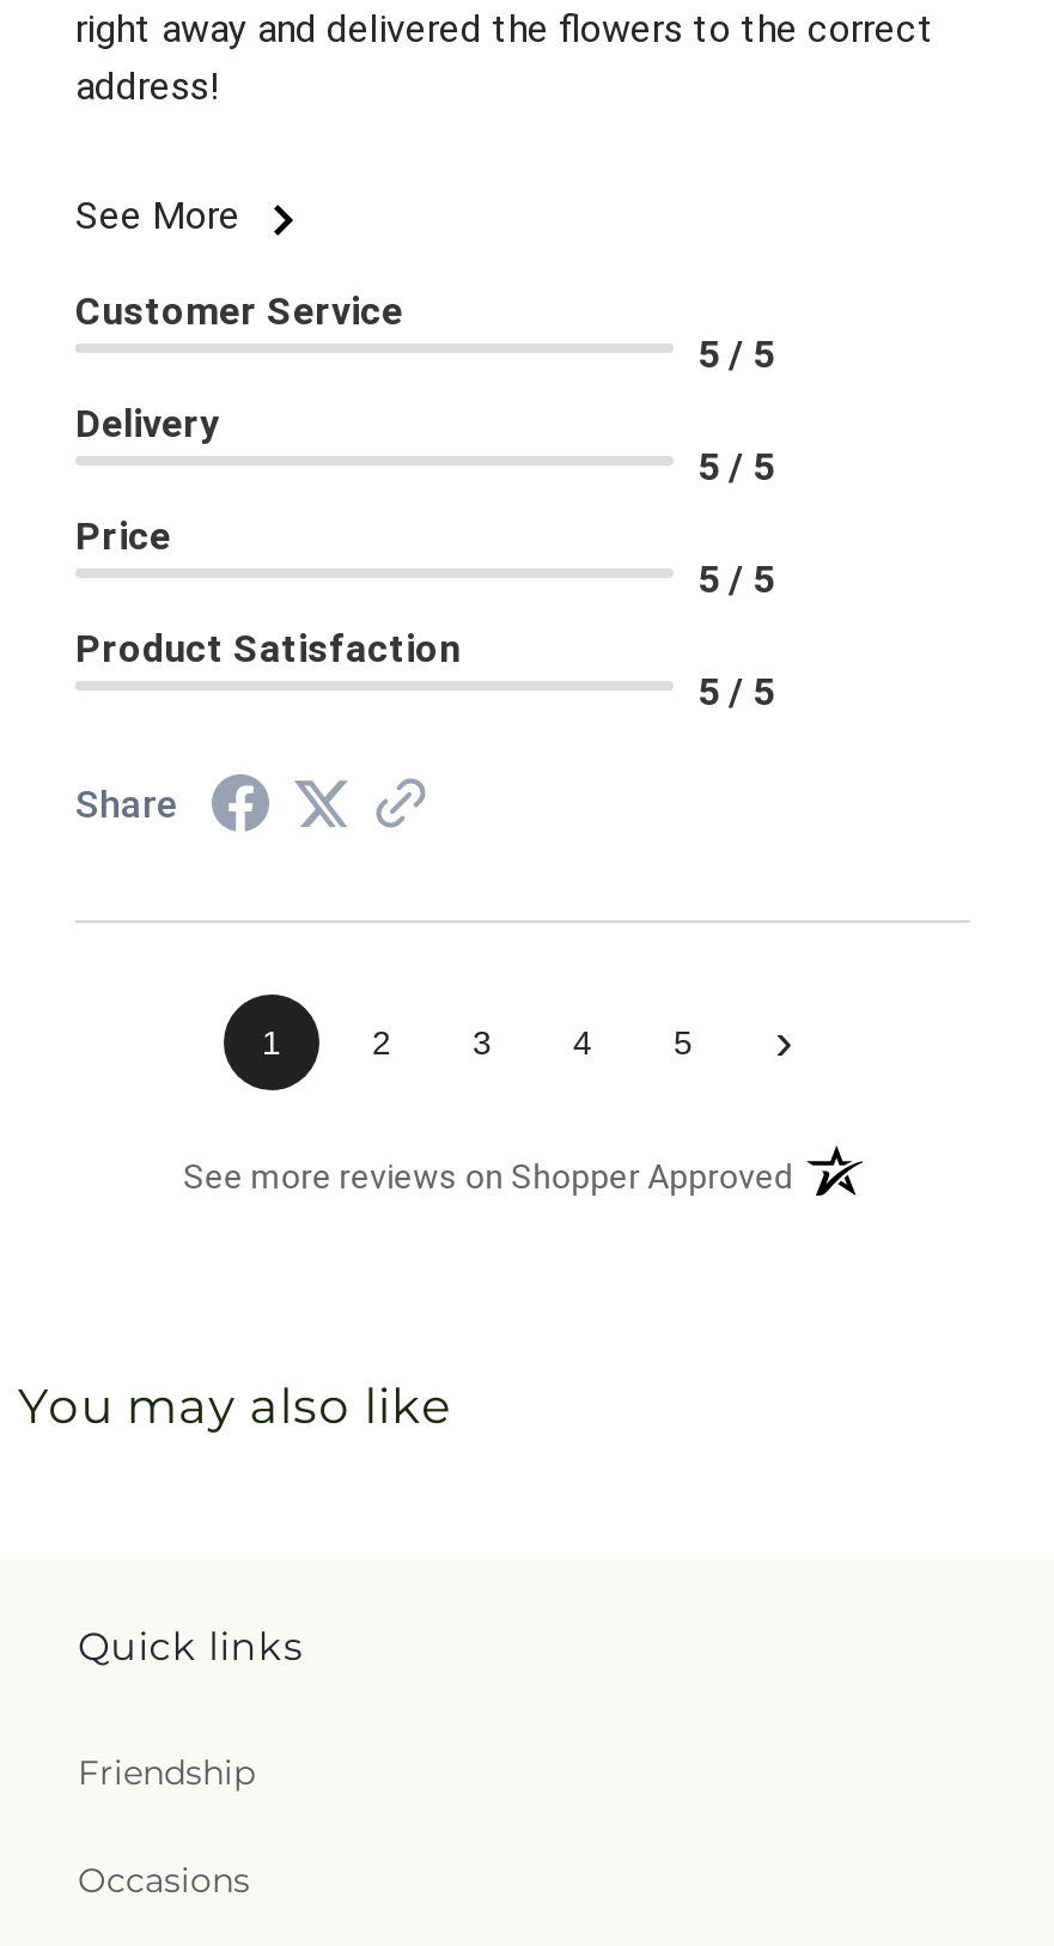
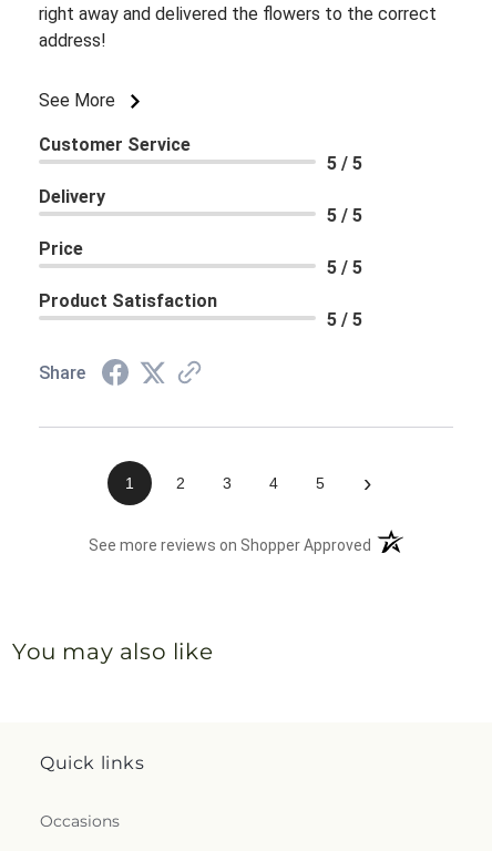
[78,1752,255,1795] Friendship -> none

